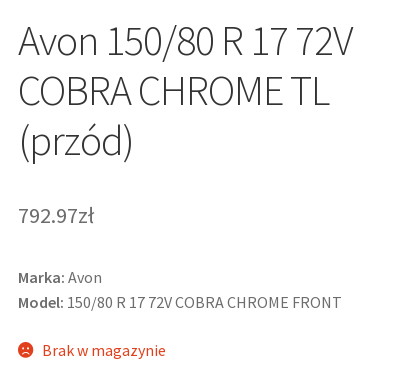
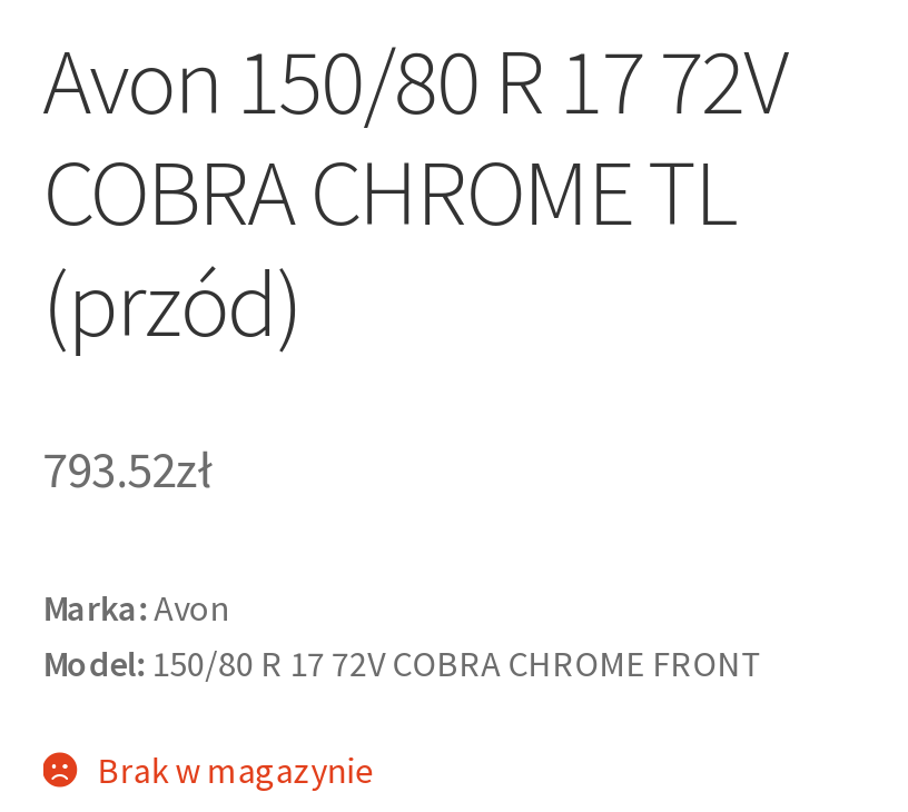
[18,201,94,229] 792.97zł -> [43,439,212,501] 793.52zł

